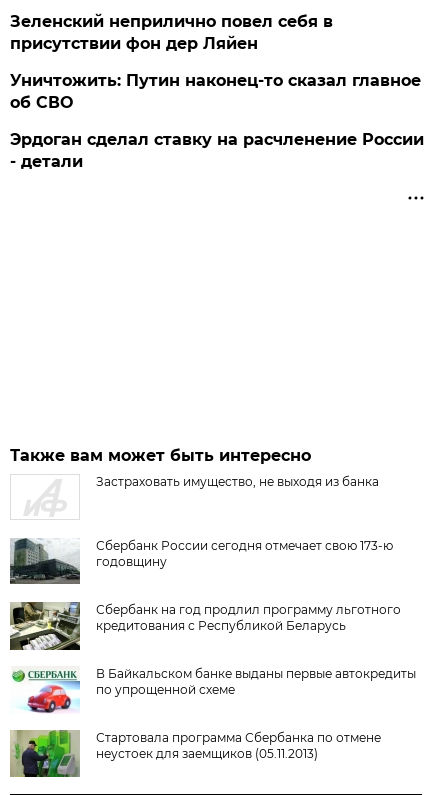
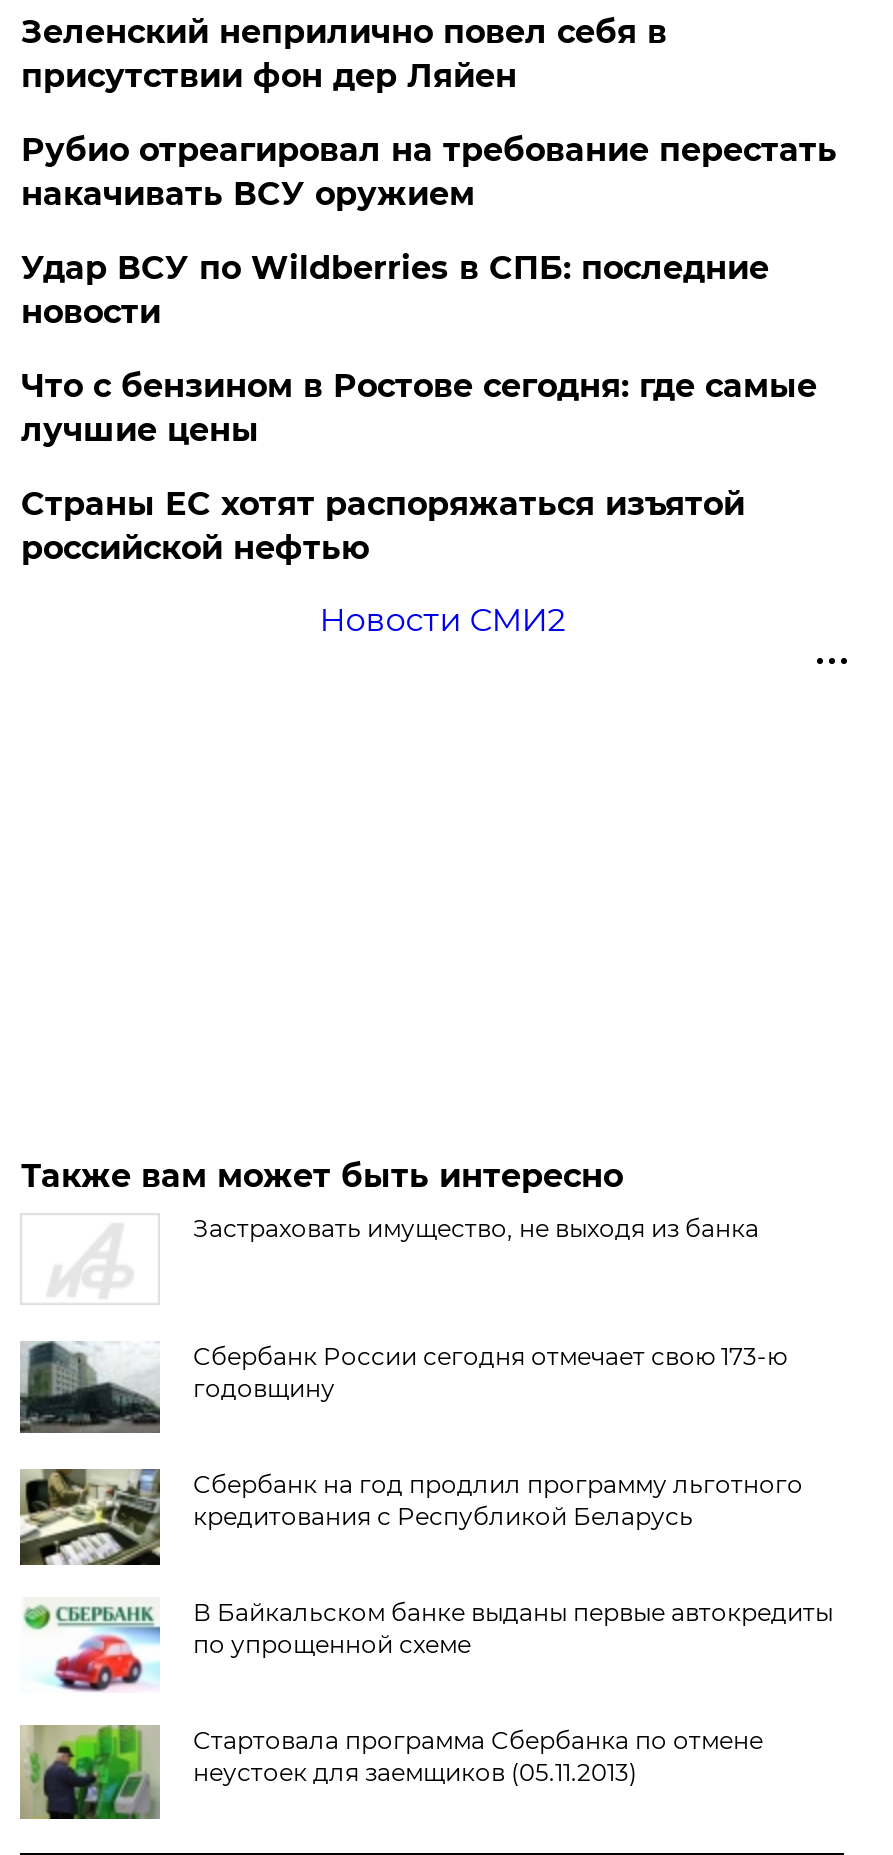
[10,71,424,171] Уничтожить: Путин наконец-то сказал главное | об СВО | Эрдоган сделал ставку на расчленение России | - детали -> [21,131,837,639] Рубио отреагировал на требование перестать | накачивать ВСУ оружием | Удар ВСУ по Wildberries в СПБ: последние | новости | Что с бензином в Ростове сегодня: где самые | лучшие цены | Страны ЕС хотят распоряжаться изъятой | российской нефтью | Новости СМИ2

